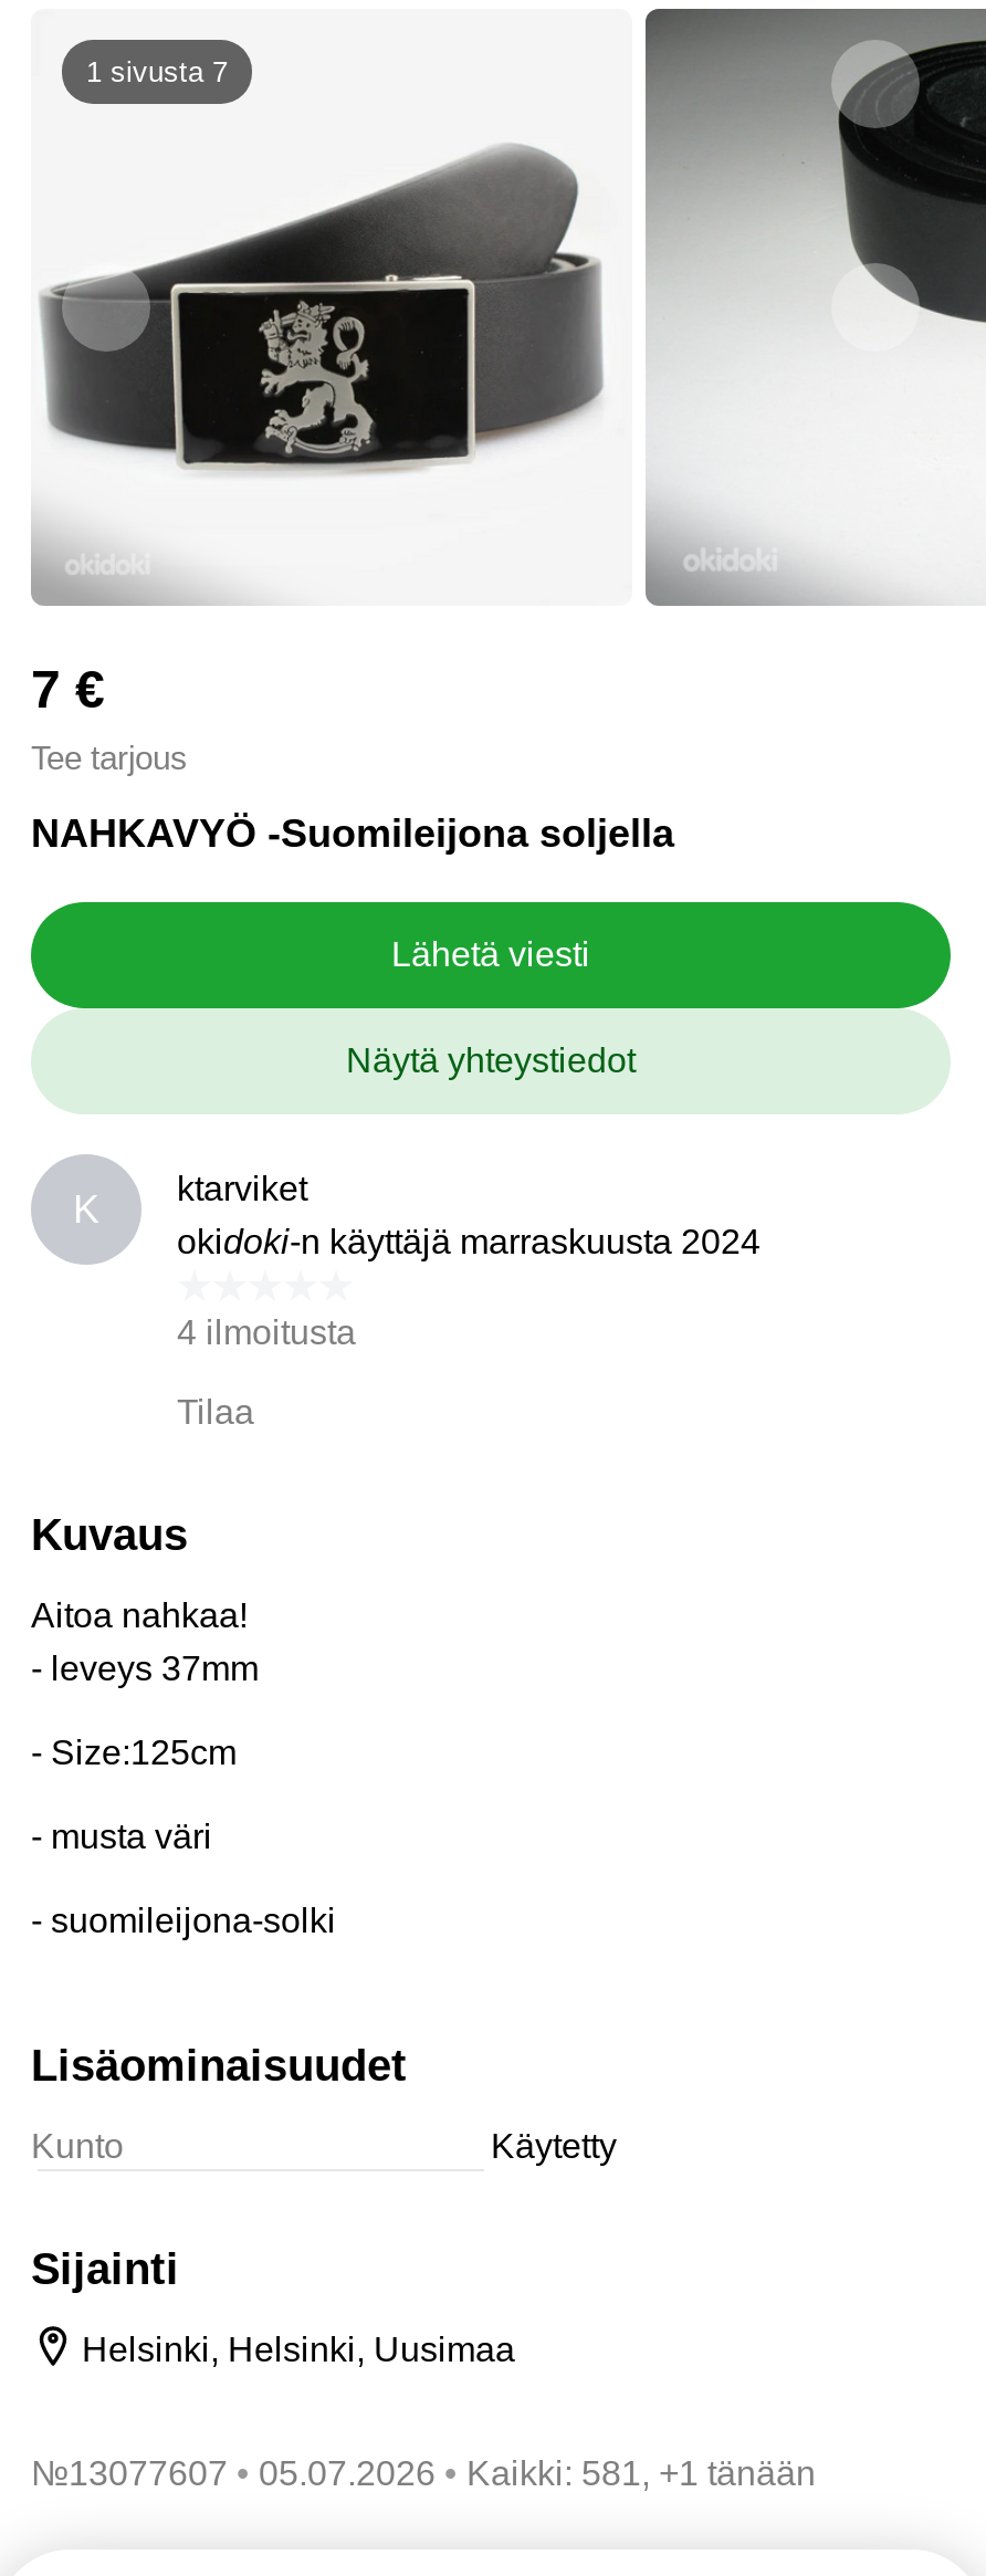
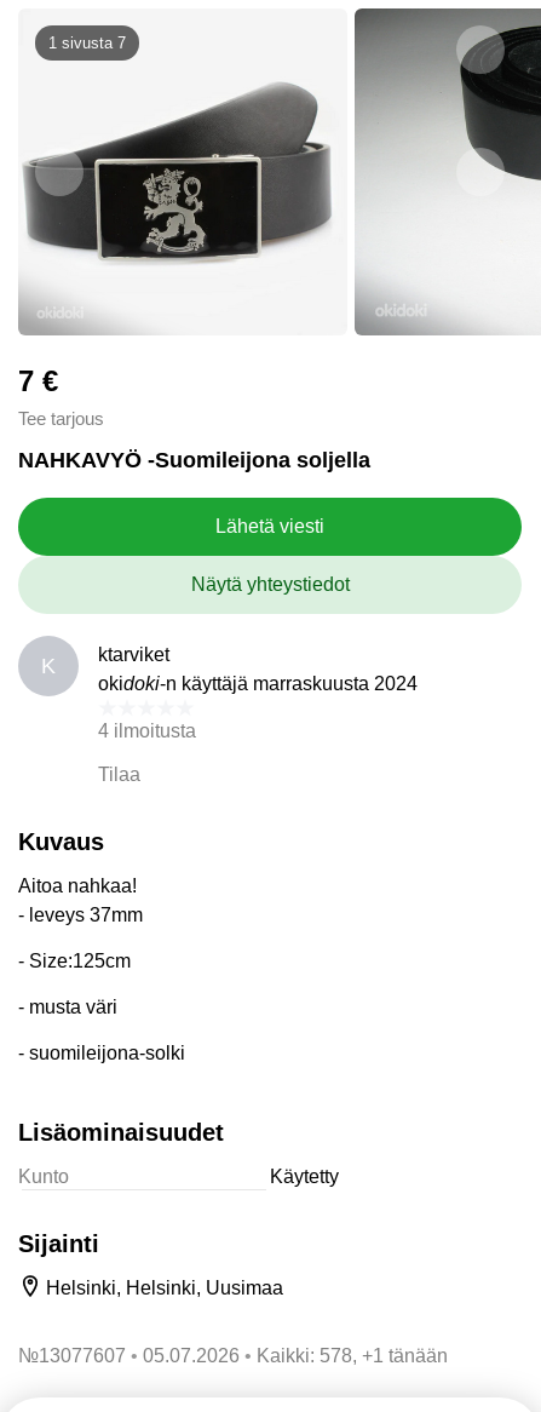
[466,2454,816,2492] Kaikki: 581, +1 tänään -> [257,1345,448,1366] Kaikki: 578, +1 tänään

